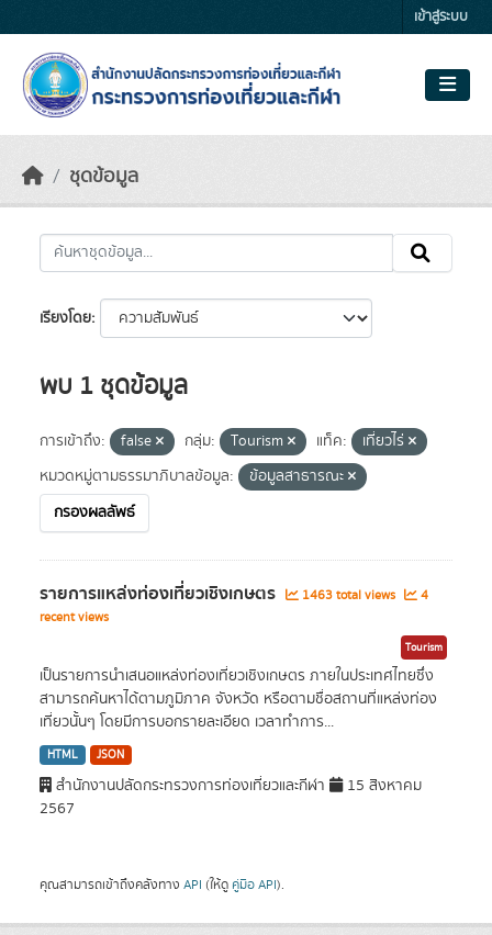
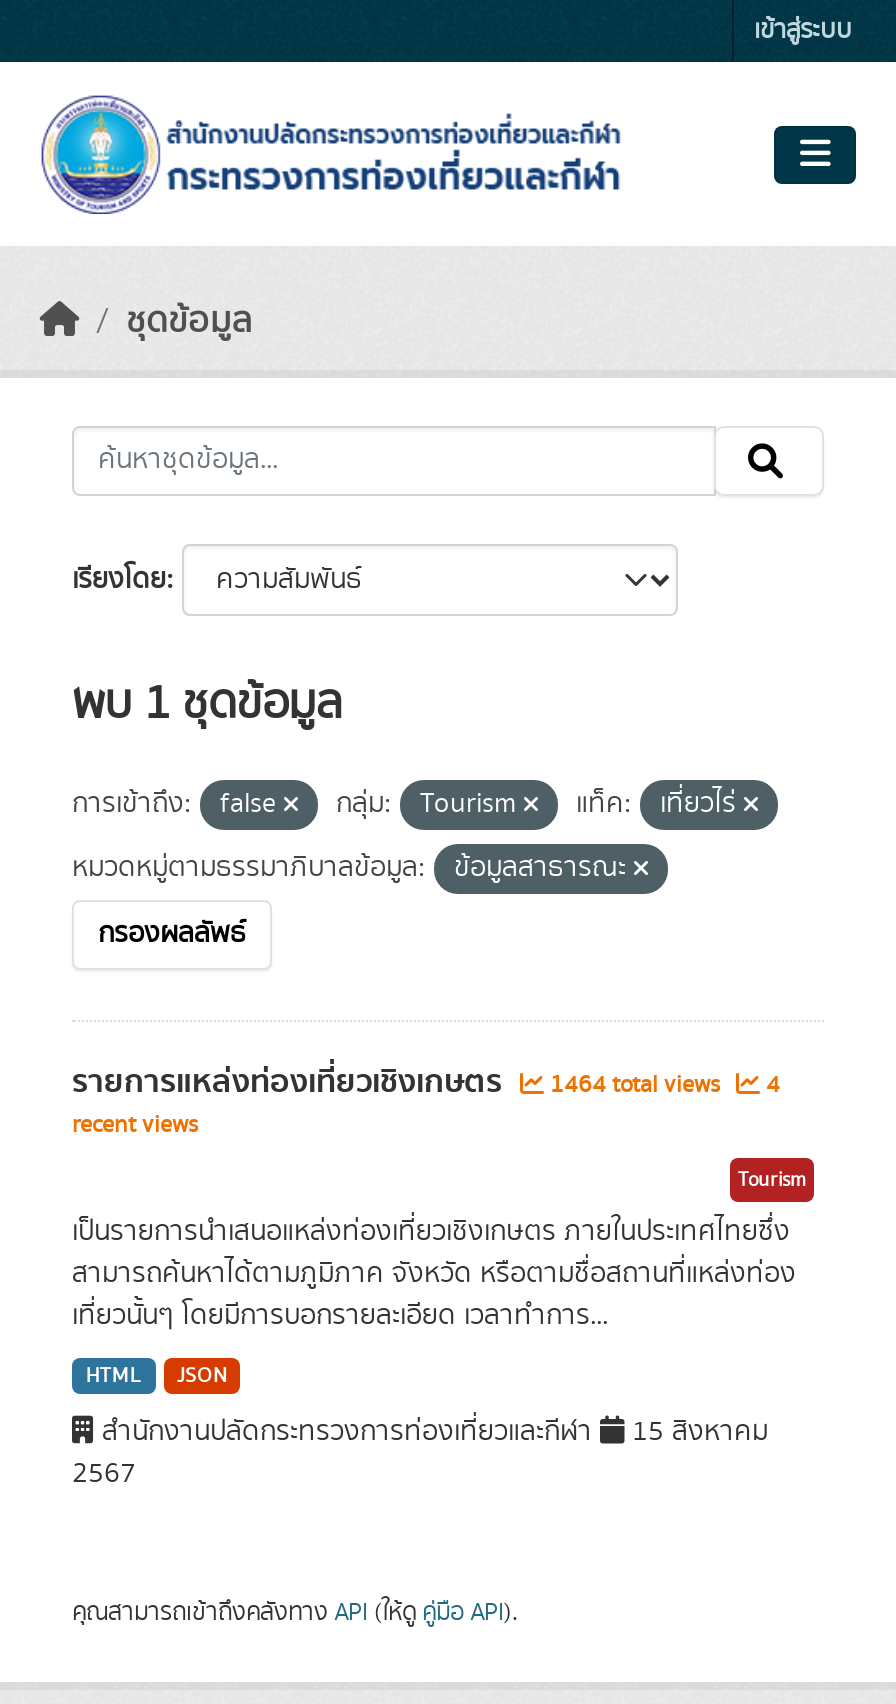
[40,579,428,608] รายการแหล่งท่องเที่ยวเชิงเกษตร 1463 total views 4 -> [72,1056,780,1108] รายการแหล่งท่องเที่ยวเชิงเกษตร 1464 total views 4

